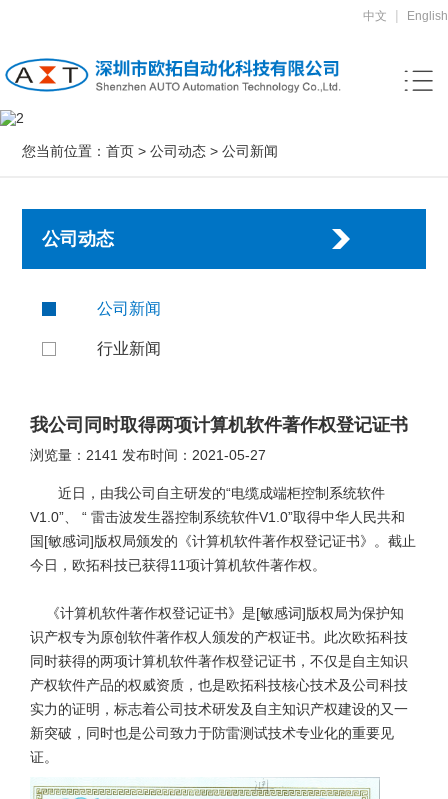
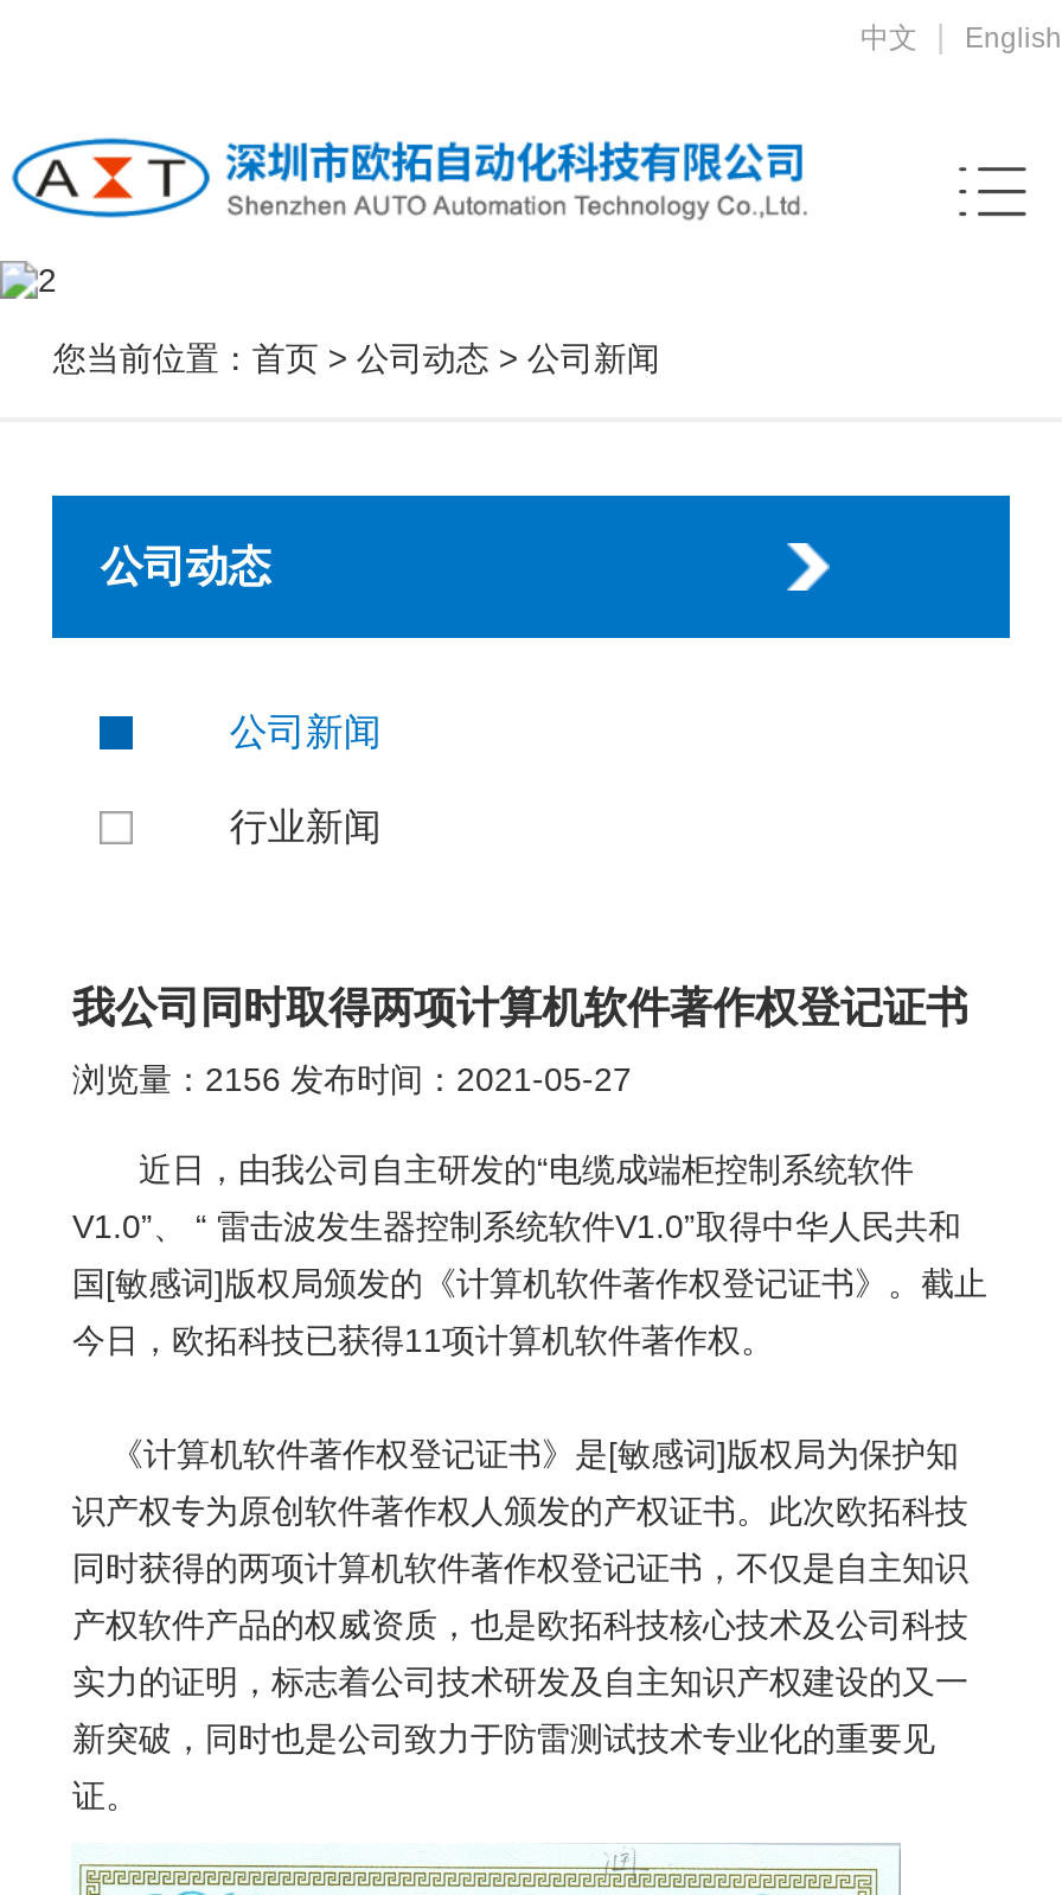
[30,446,266,462] 浏览量：2141发布时间：2021-05-27 -> [72,1059,632,1097] 浏览量：2156发布时间：2021-05-27

